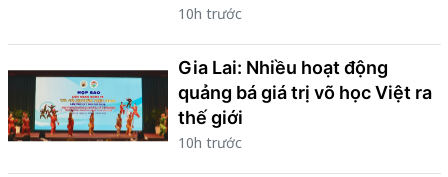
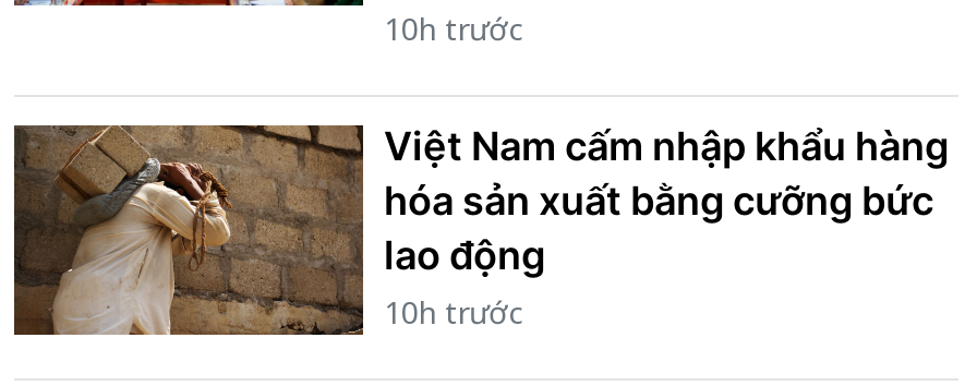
[7,57,431,154] [image] | Gia Lai: Nhiều hoạt động | quảng bá giá trị võ học Việt ra | thế giới -> [12,122,949,338] [image] | Việt Nam cấm nhập khẩu hàng | hóa sản xuất bằng cưỡng bức | lao động

